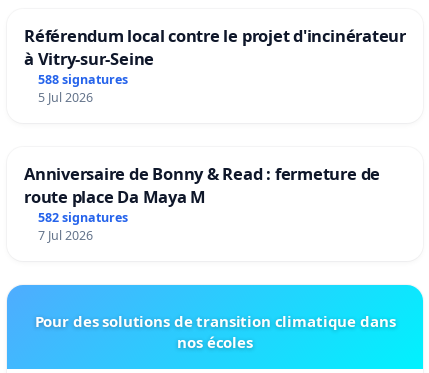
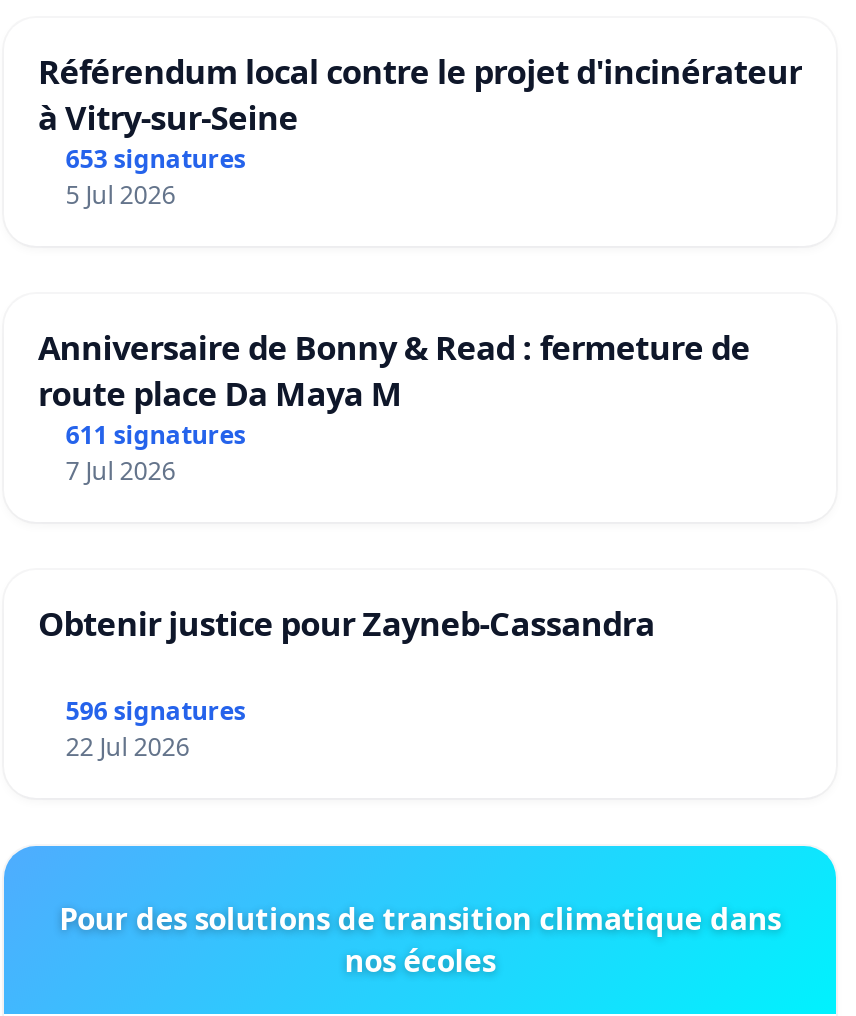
[38,71,128,88] 588 signatures -> [66,143,246,177] 653 signatures
[38,209,128,226] 582 signatures -> [66,418,246,452] 611 signatures
none -> [38,600,655,764] Obtenir justice pour Zayneb-Cassandra | 596 signatures | 22 Jul 2026

